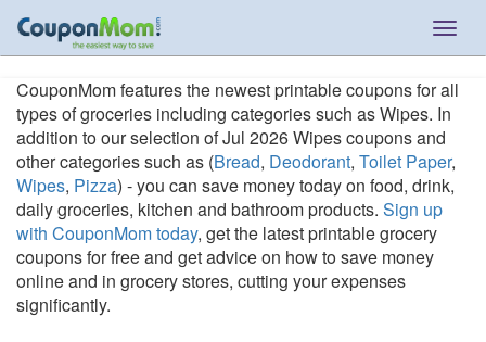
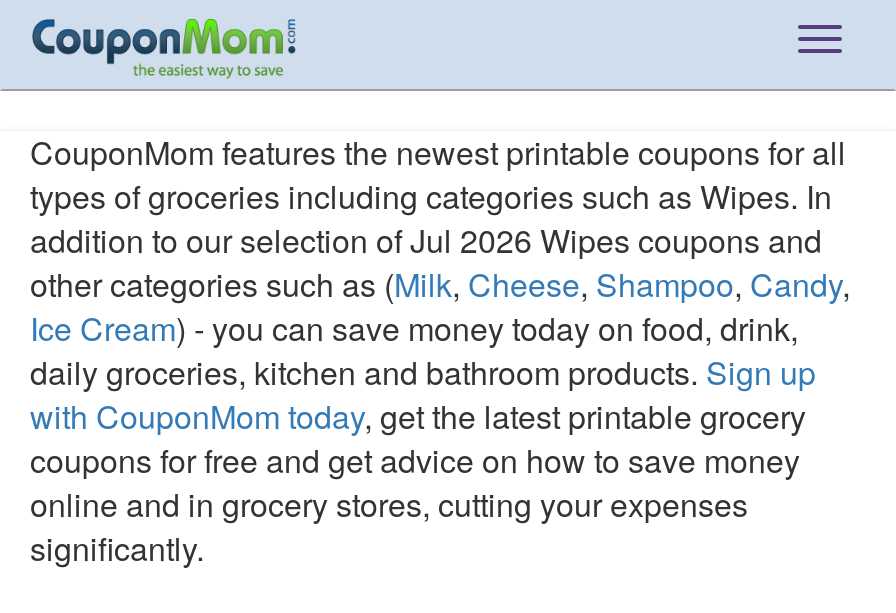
[16,149,456,174] other categories such as (Bread, Deodorant, Toilet Paper, -> [30,261,850,307] other categories such as (Milk, Cheese, Shampoo, Candy,
[16,173,455,198] Wipes, Pizza) - you can save money today on food, drink, -> [30,305,798,351] Ice Cream) - you can save money today on food, drink,

